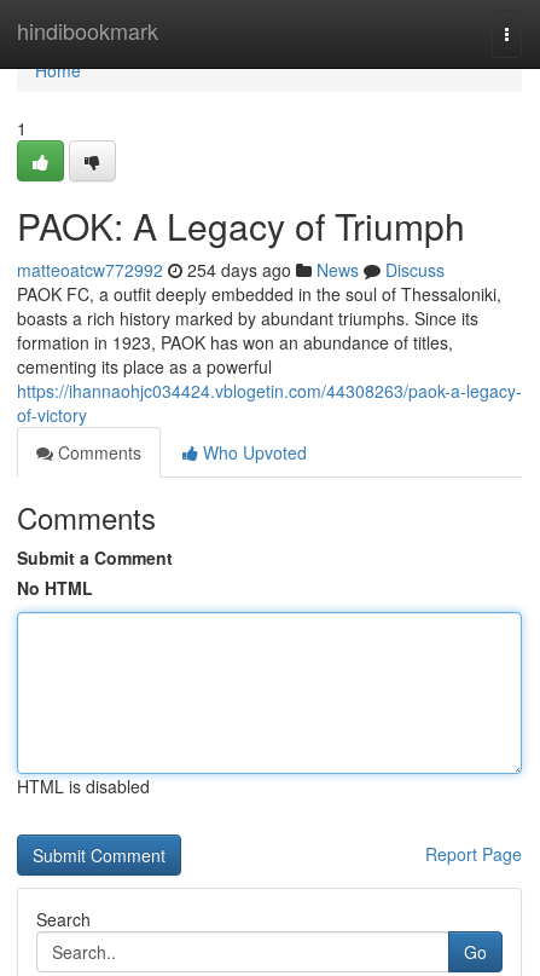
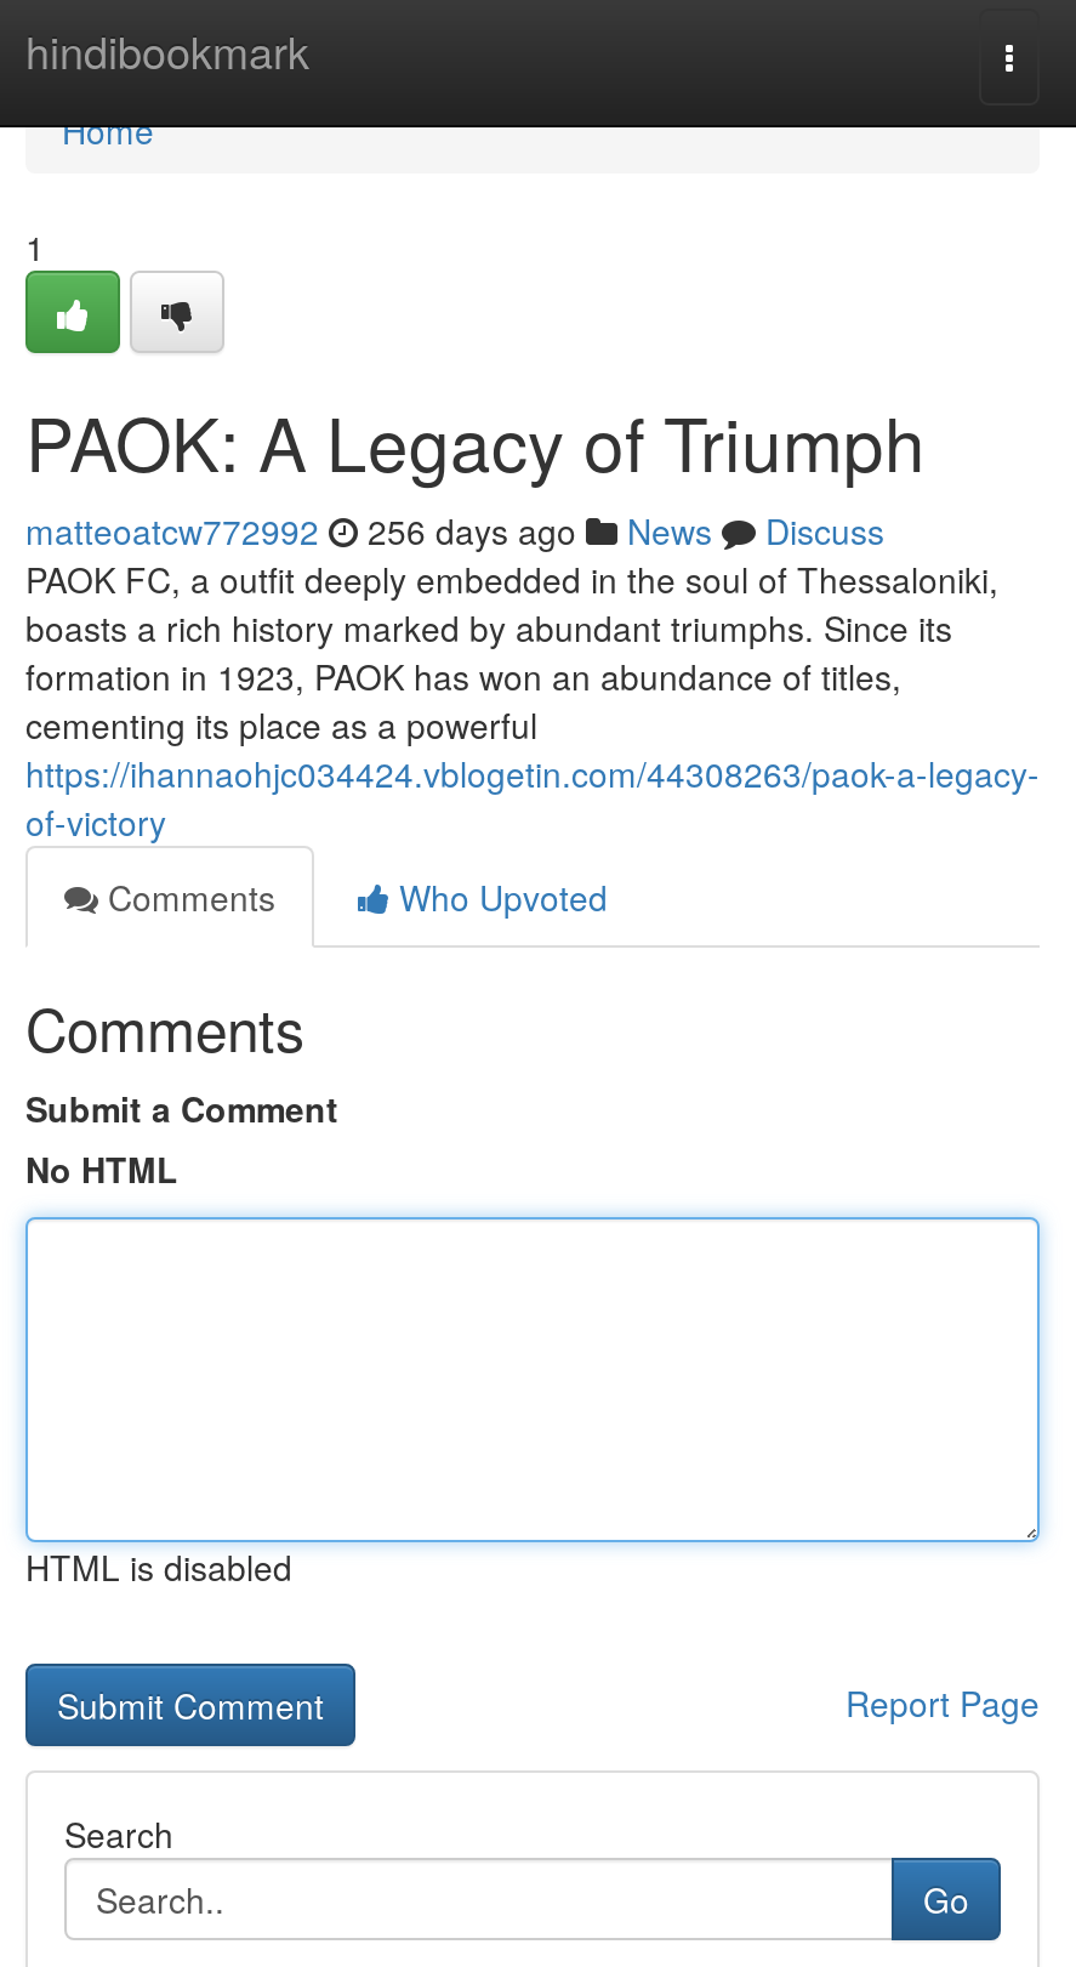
[17,258,445,282] matteoatcw772992 254 days ago News Discuss -> [25,506,884,555] matteoatcw772992 256 days ago News Discuss

